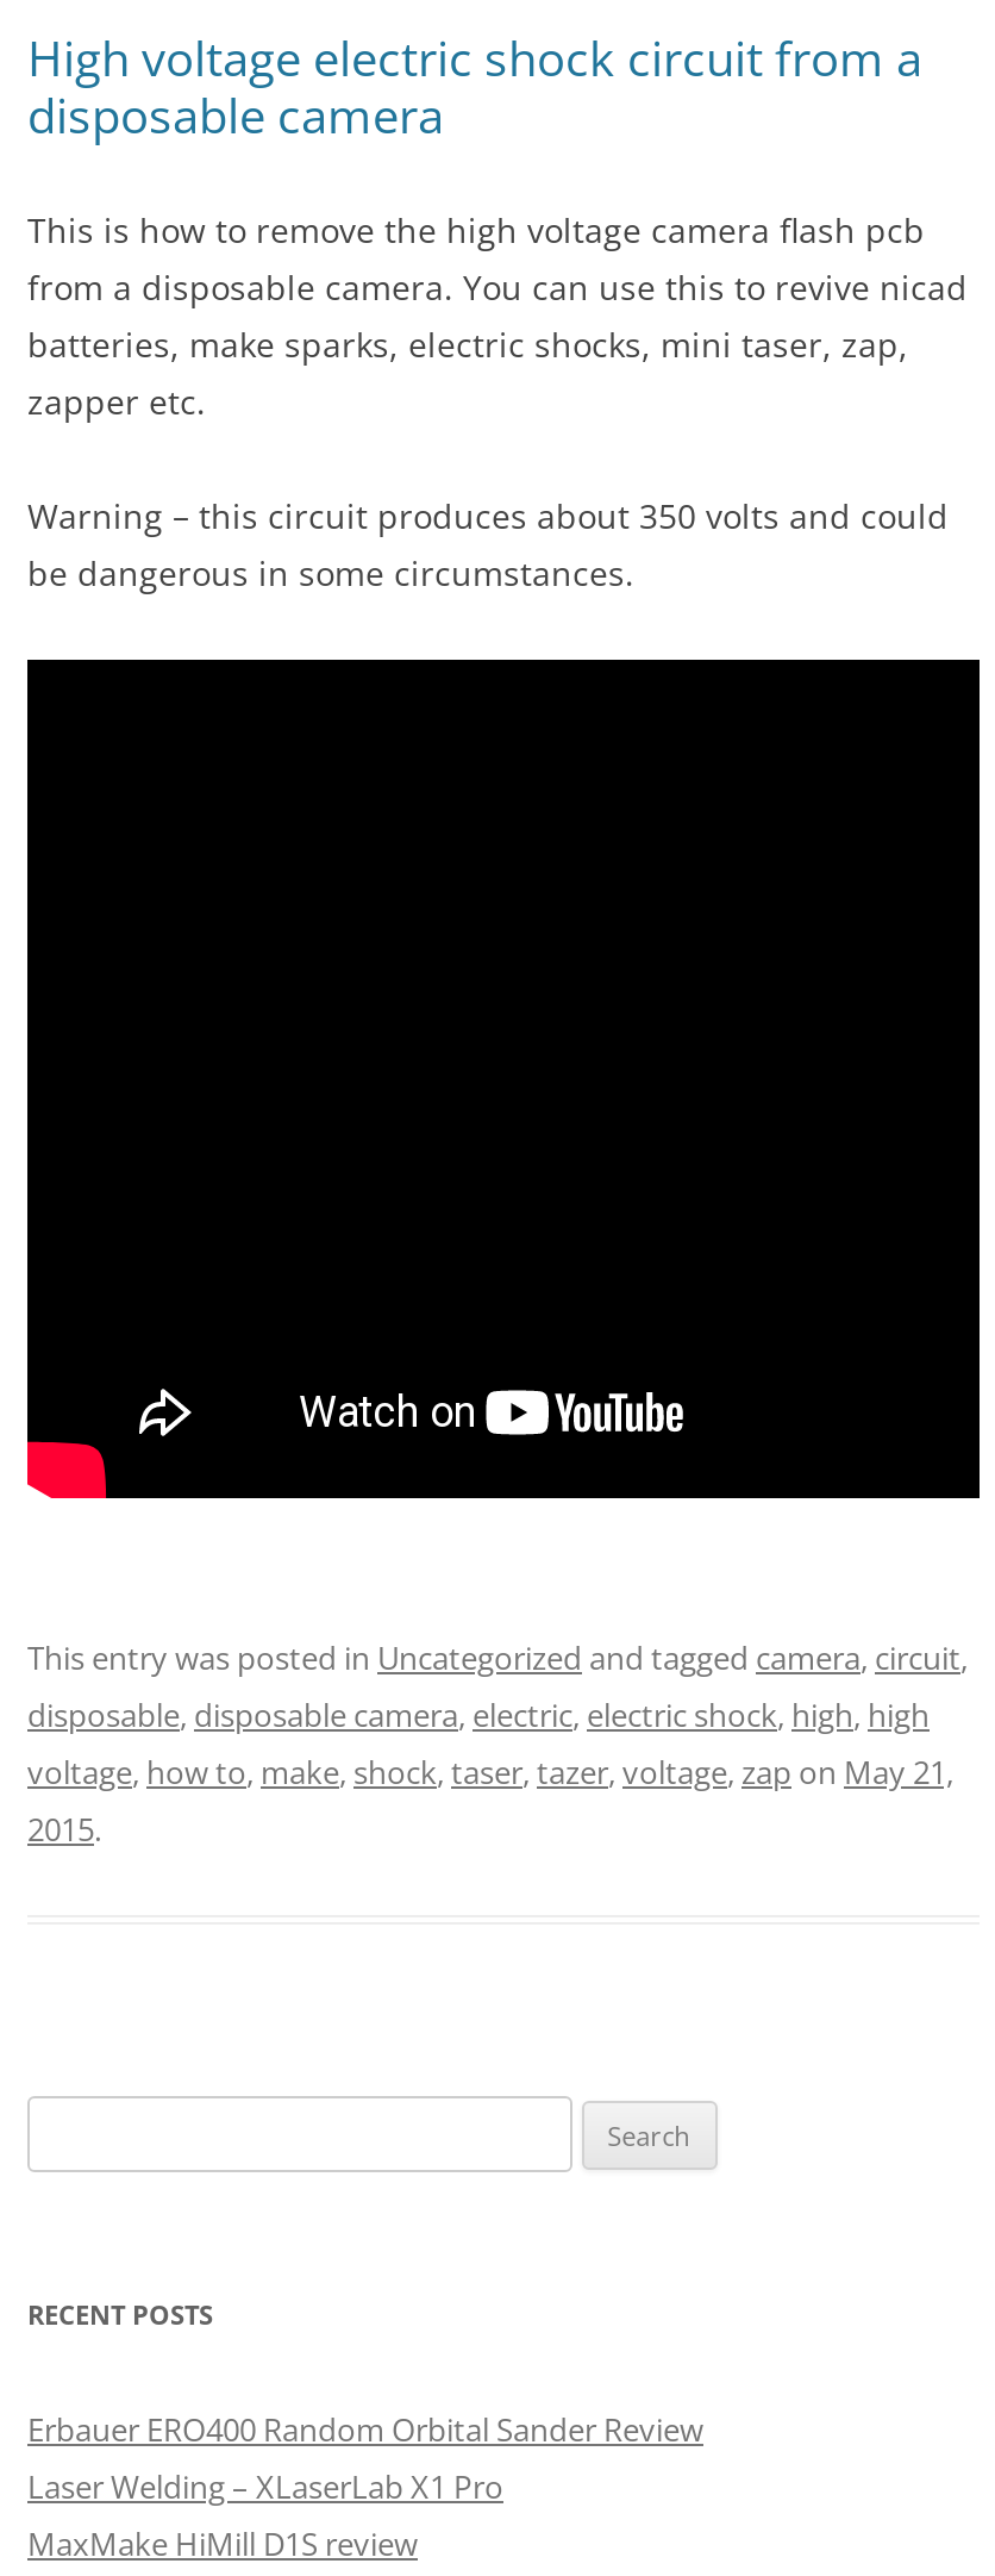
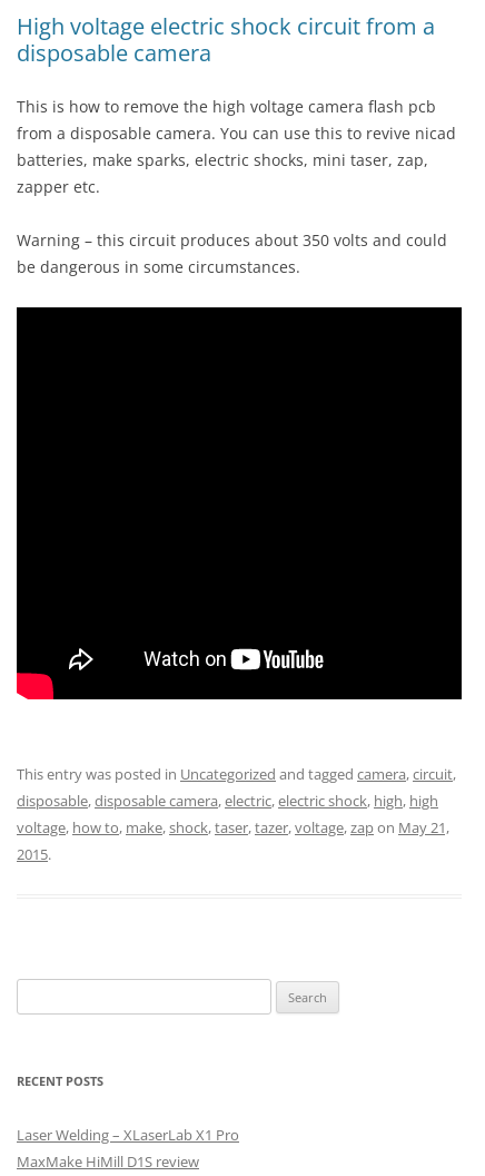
[27,2409,703,2451] Erbauer ERO400 Random Orbital Sander Review -> none

